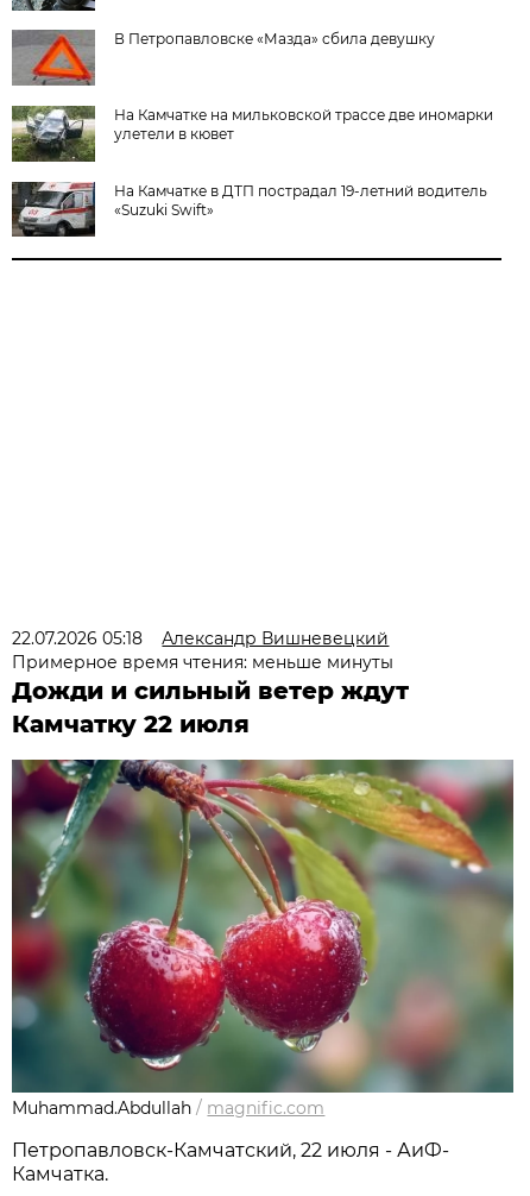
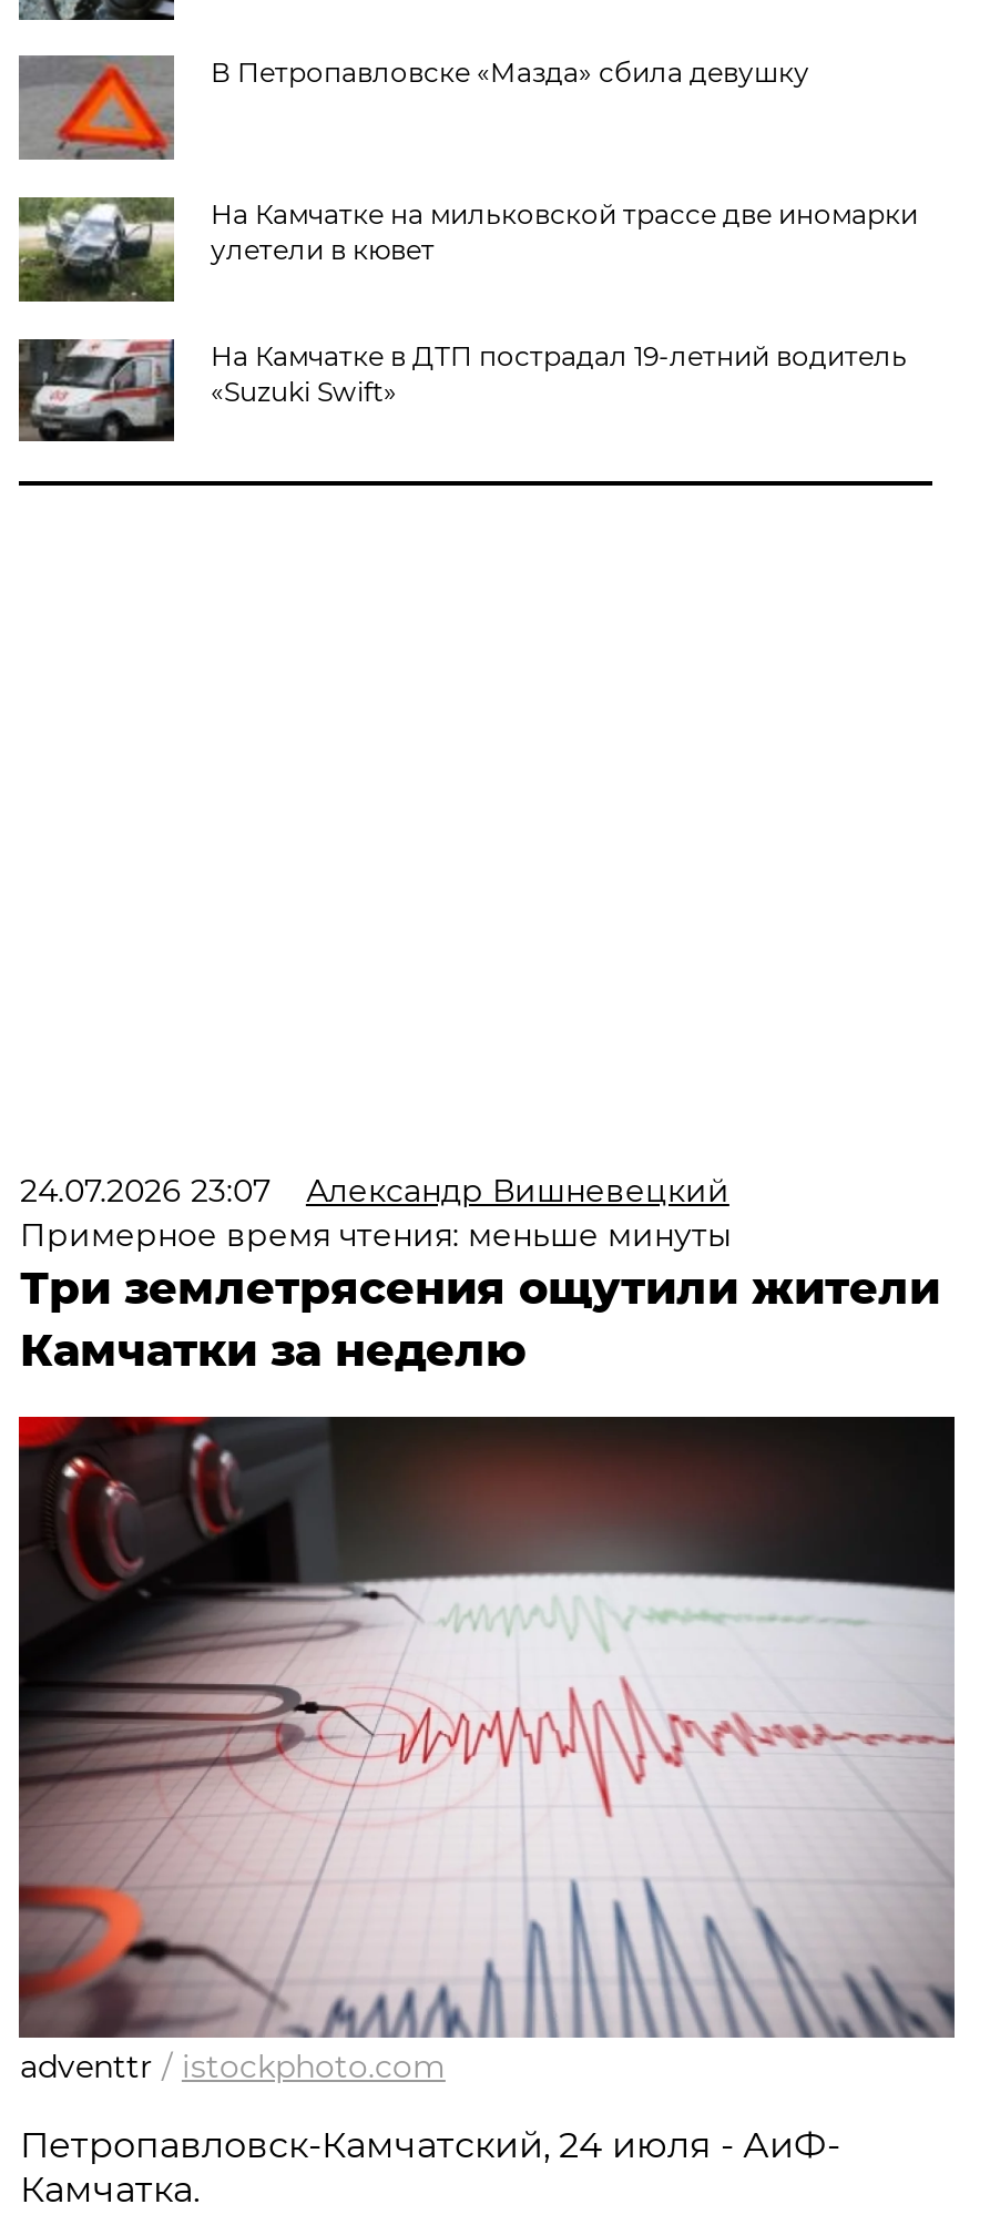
[12,627,389,649] 22.07.2026 05:18 Александр Вишневецкий -> [20,1170,729,1210] 24.07.2026 23:07 Александр Вишневецкий
[12,676,409,738] Дожди и сильный ветер ждут | Камчатку 22 июля -> [20,1261,940,1376] Три землетрясения ощутили жители | Камчатки за неделю
[11,758,515,1118] [image] | Muhammad.Abdullah / magnific.com -> [17,1415,957,2086] [image] | adventtr / istockphoto.com
[12,1138,450,1161] Петропавловск-Камчатский, 22 июля - АиФ- -> [20,2123,840,2165] Петропавловск-Камчатский, 24 июля - АиФ-

